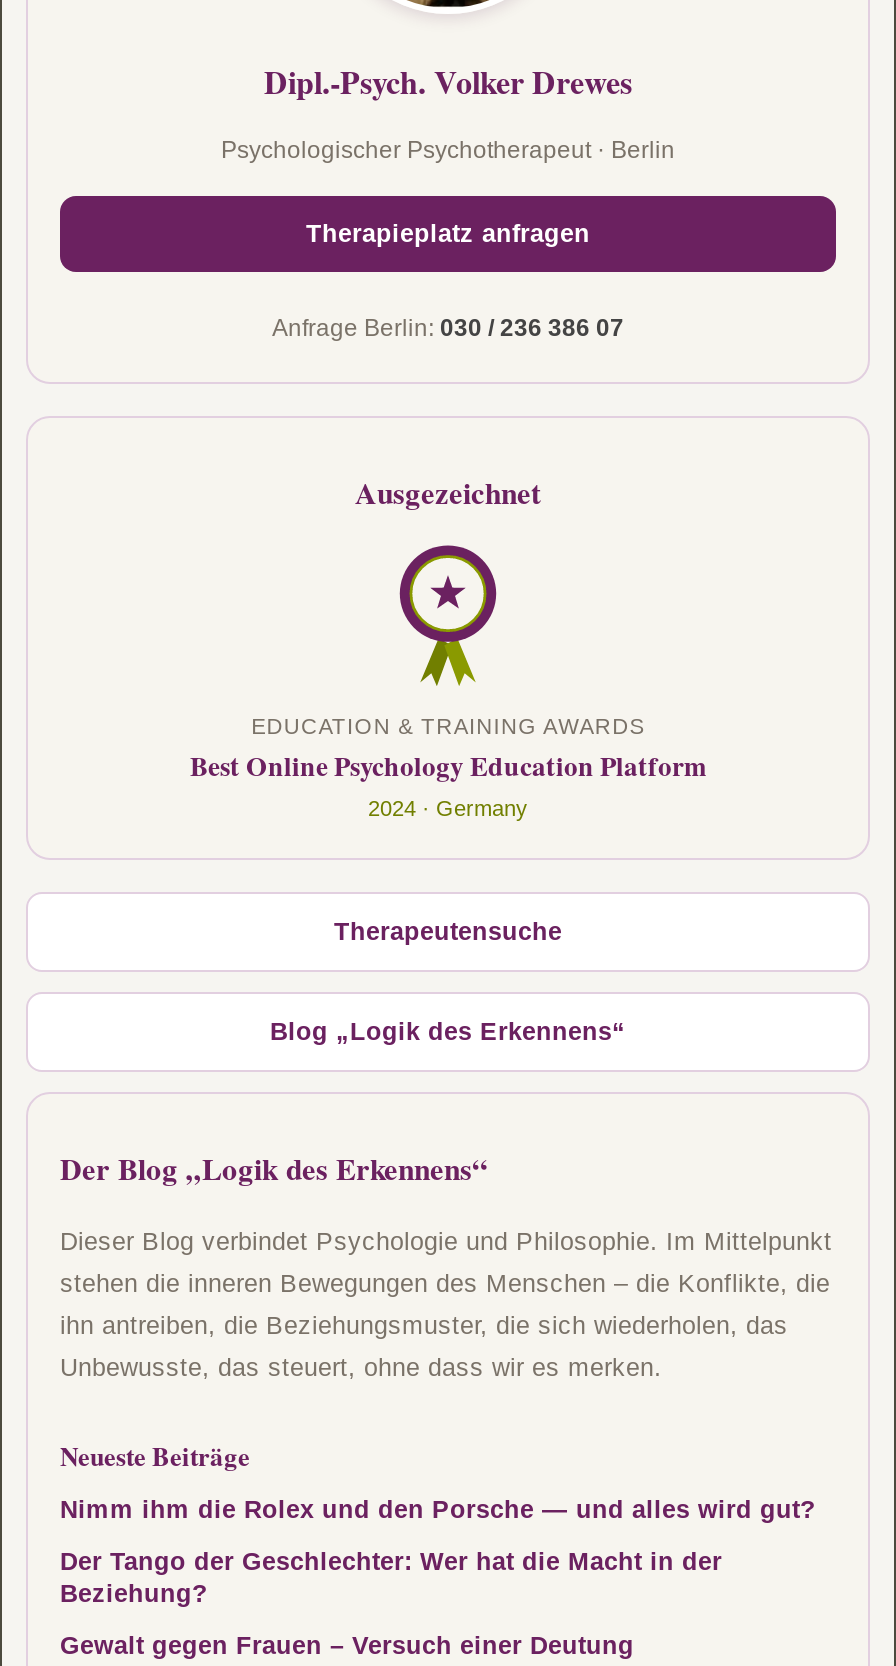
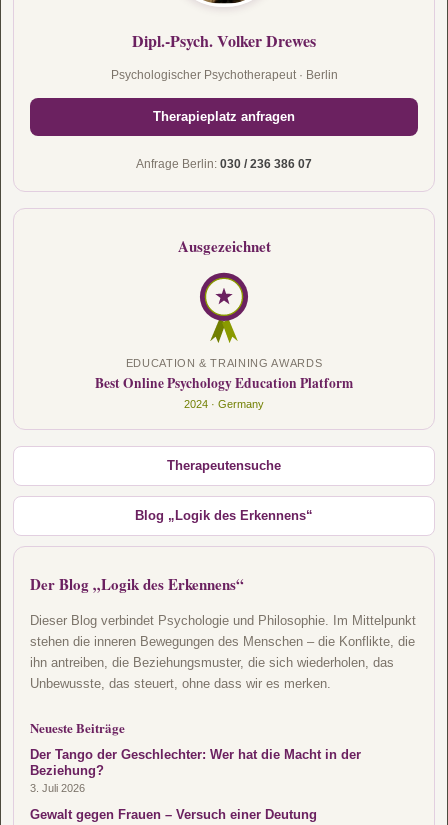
[60,1496,816,1524] Nimm ihm die Rolex und den Porsche — und alles wird gut? -> none
moved [60,1548,722,1608] -> [30,748,361,778]: Der Tango der Geschlechter: Wer hat die Macht in der | Beziehung?
none -> [30,782,85,794] 3. Juli 2026

